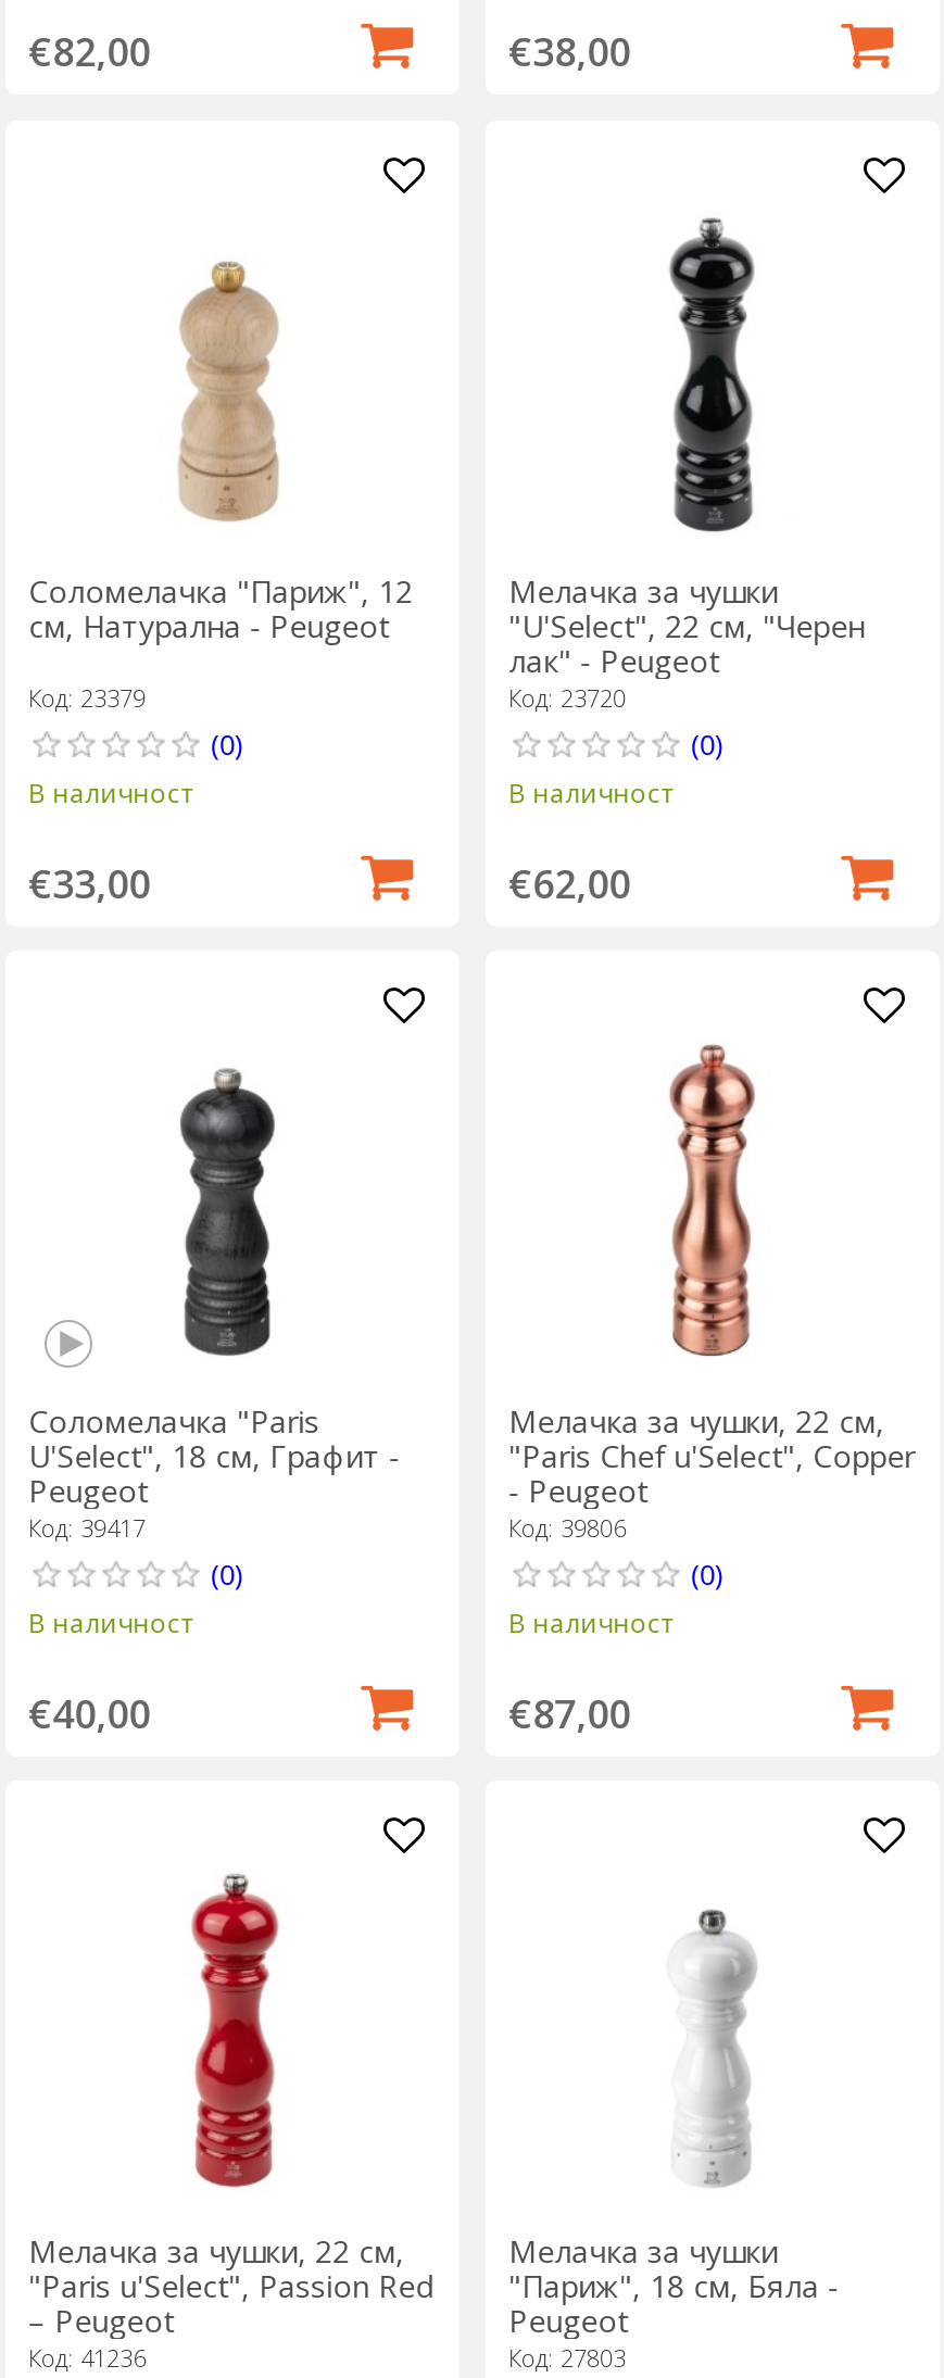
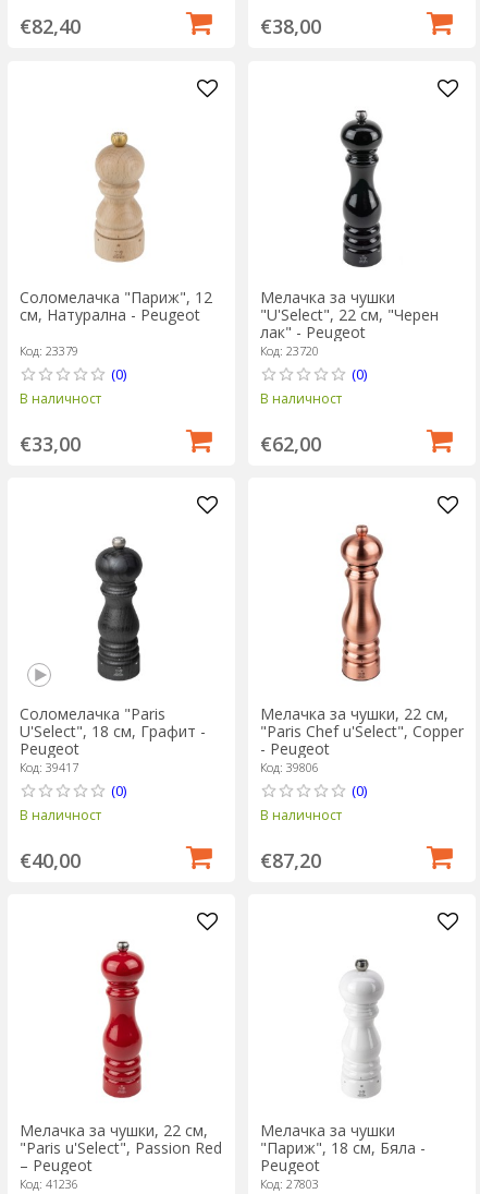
[28,26,150,78] €82,00 -> [19,14,80,40] €82,40
[509,1686,630,1739] €87,00 -> [260,847,321,873] €87,20

